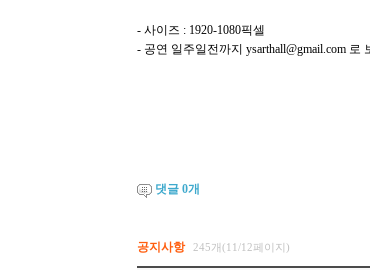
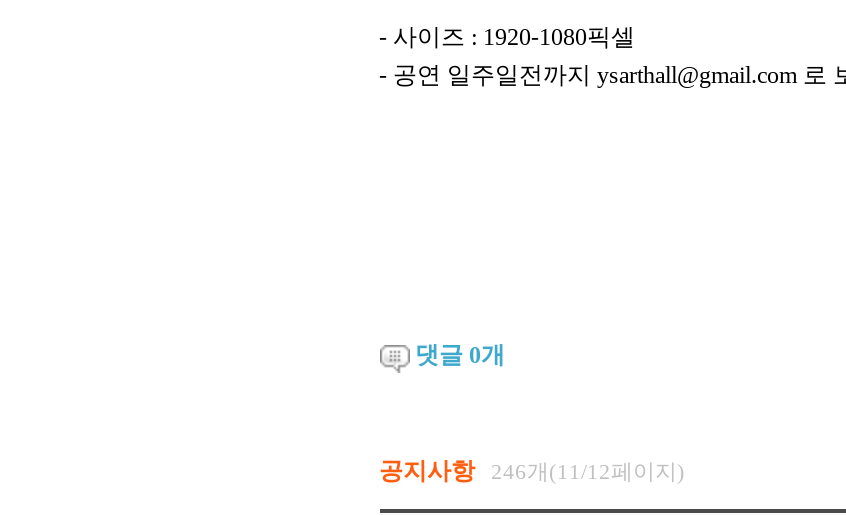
[136,240,289,254] 공지사항 245개(11/12페이지) -> [379,457,685,485] 공지사항 246개(11/12페이지)

